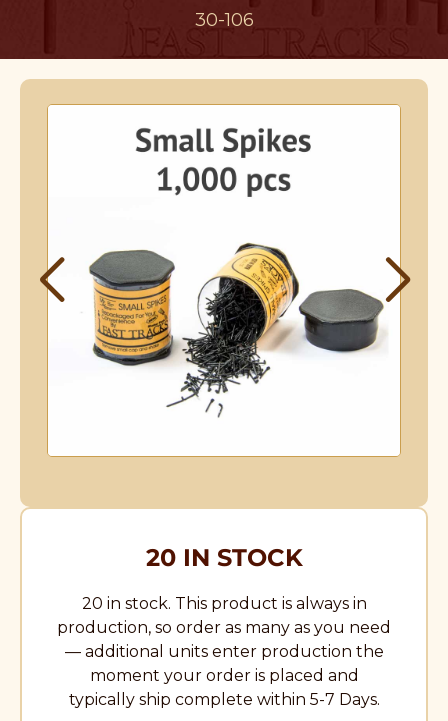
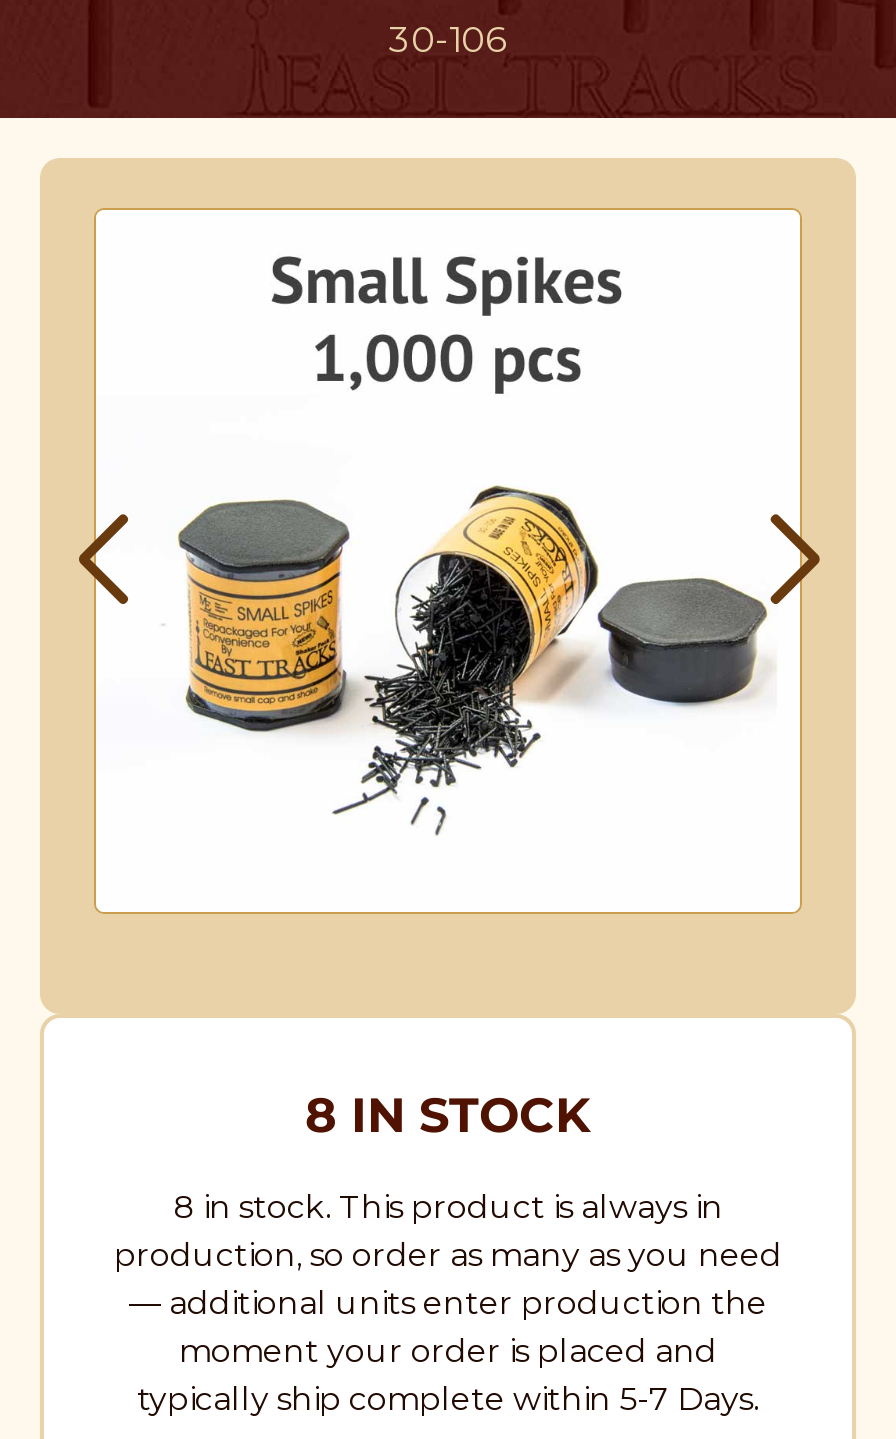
[145,543,302,572] 20 IN STOCK -> [305,1087,591,1145] 8 IN STOCK
[81,594,366,613] 20 in stock. This product is always in -> [173,1189,723,1227] 8 in stock. This product is always in

